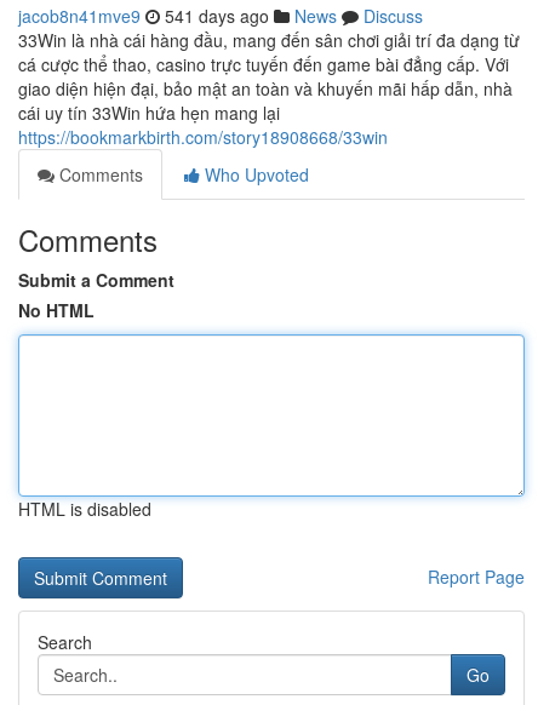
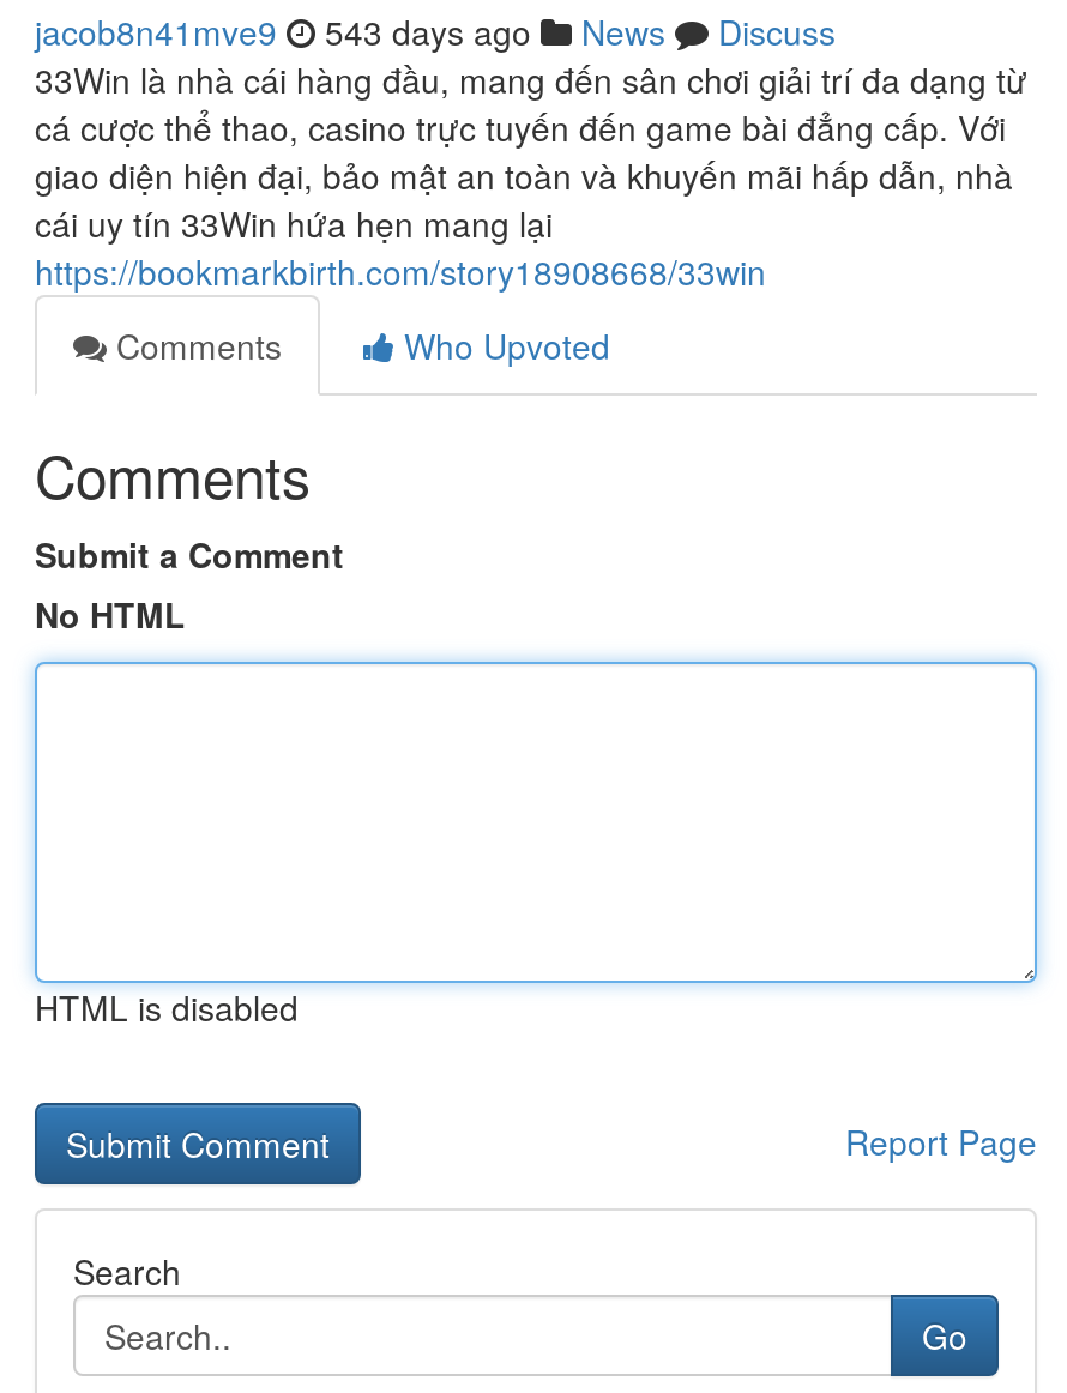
[18,4,423,28] jacob8n41mve9 541 days ago News Discuss -> [35,7,836,55] jacob8n41mve9 543 days ago News Discuss

